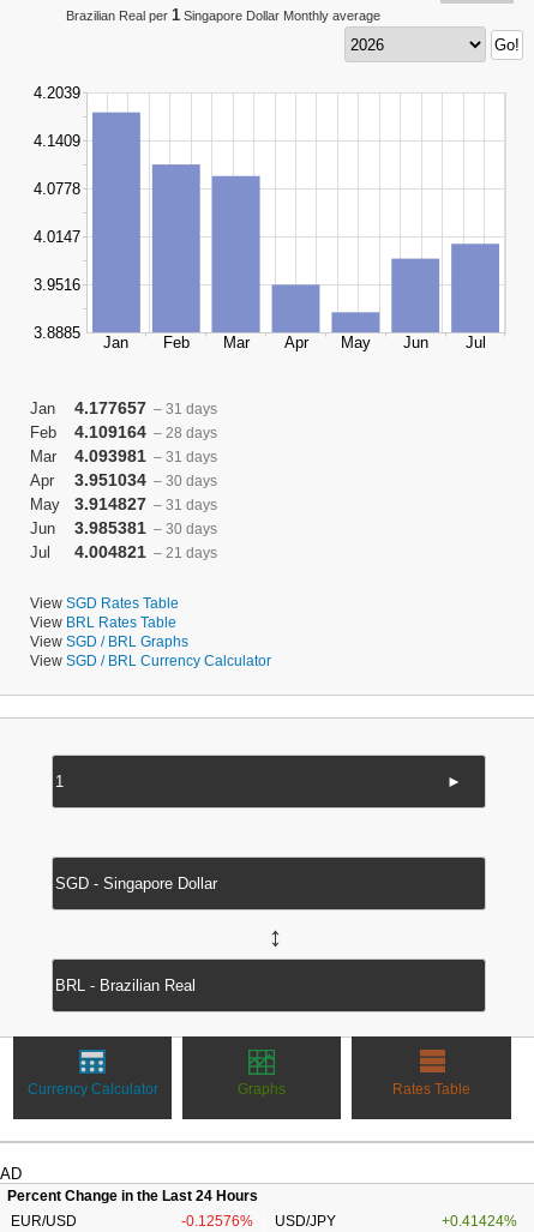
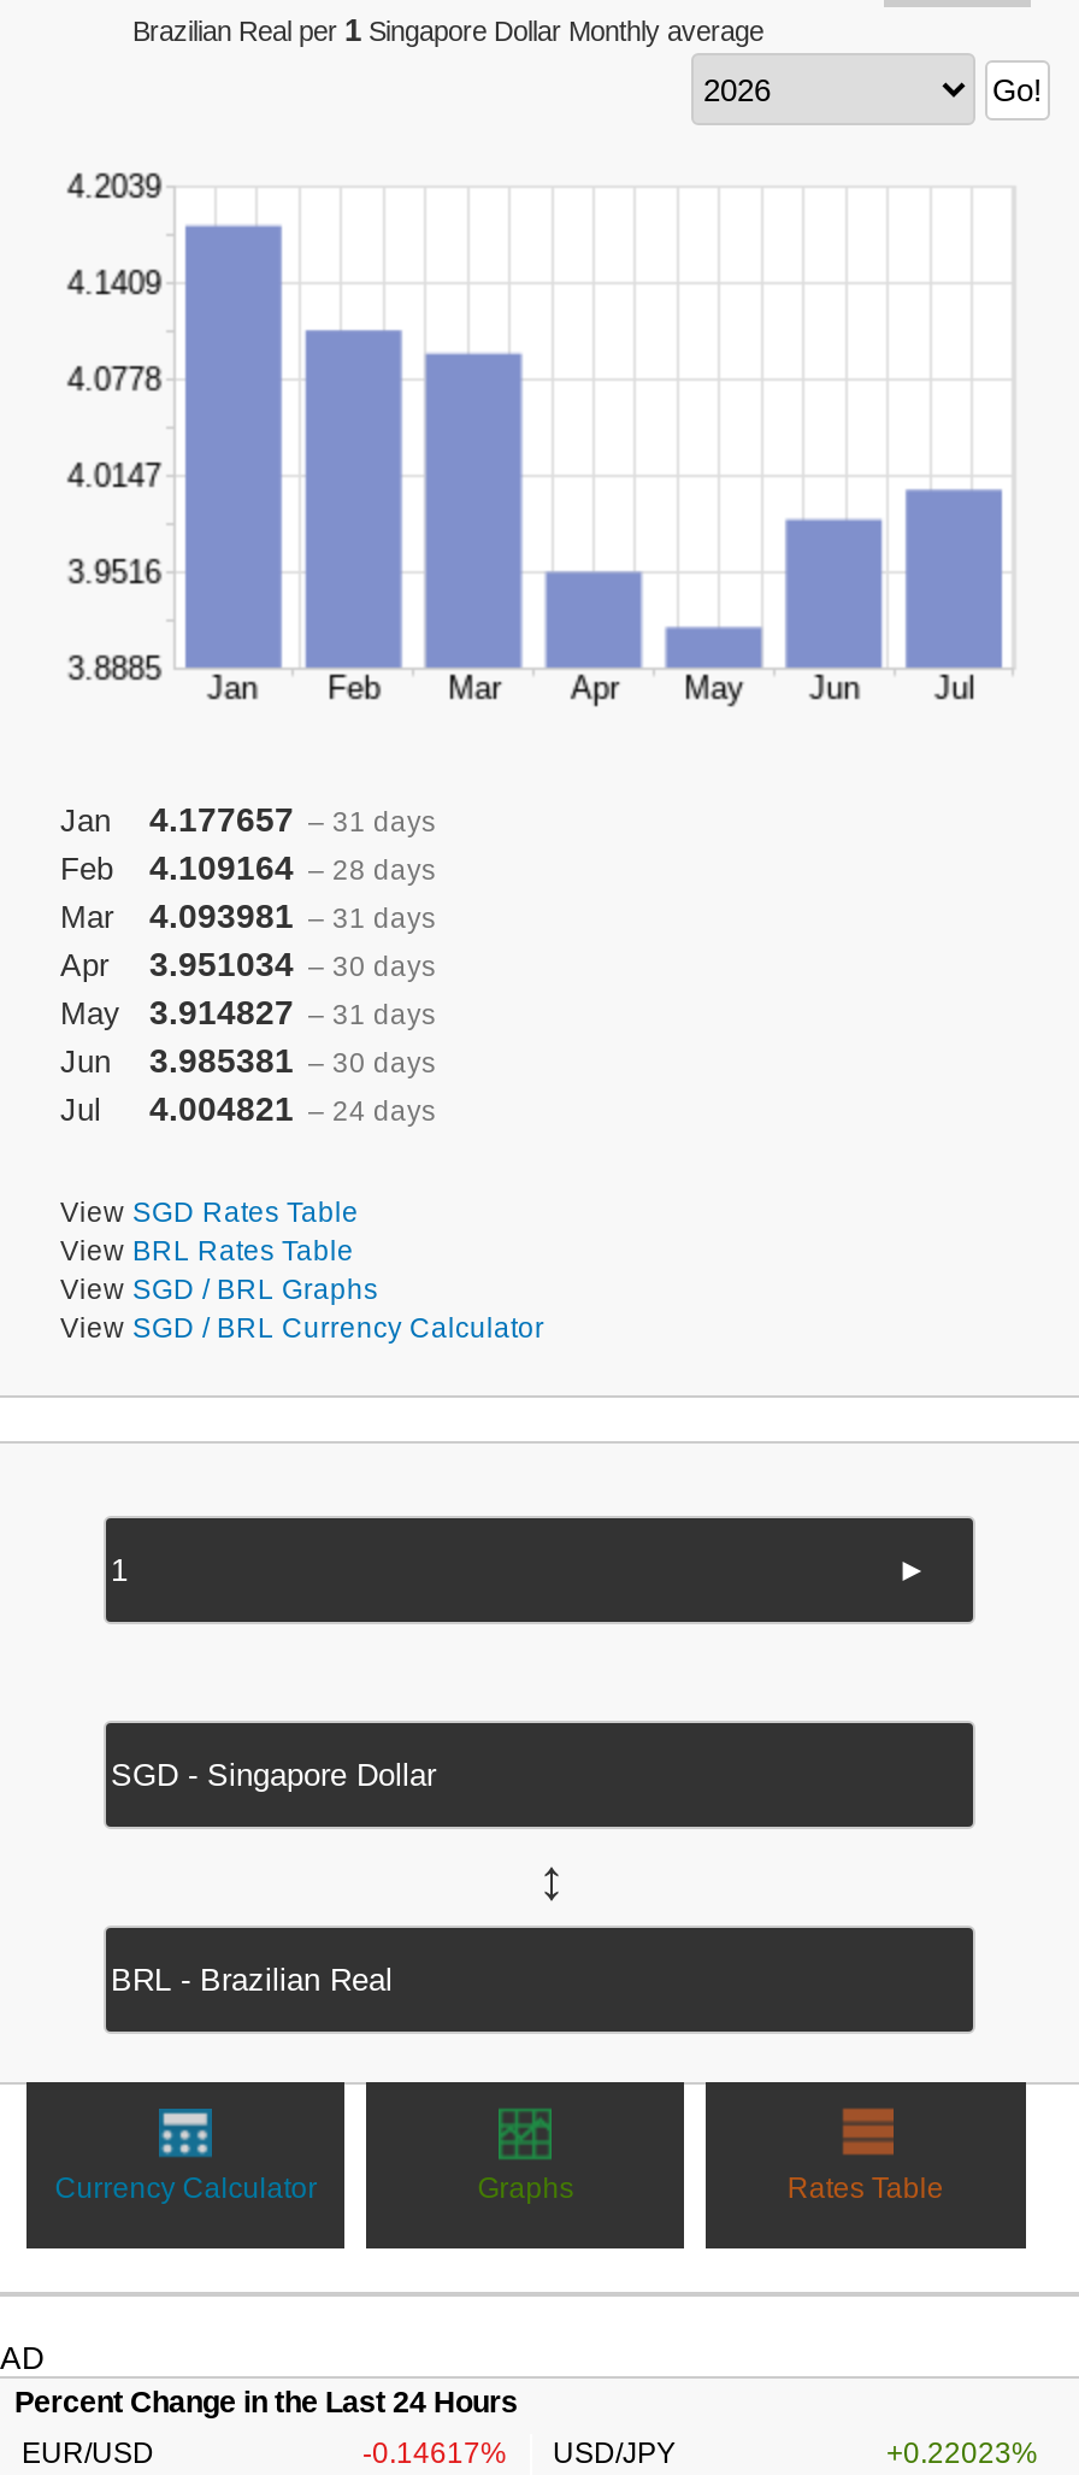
[30,542,217,561] Jul 4.004821 – 21 days -> [60,1089,436,1128] Jul 4.004821 – 24 days
[181,1213,337,1230] -0.12576% USD/JPY -> [362,2436,676,2470] -0.14617% USD/JPY
[442,1213,517,1230] +0.41424% -> [886,2436,1038,2470] +0.22023%

